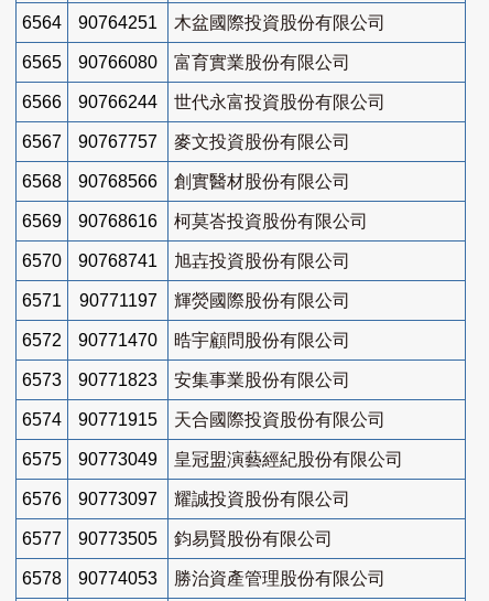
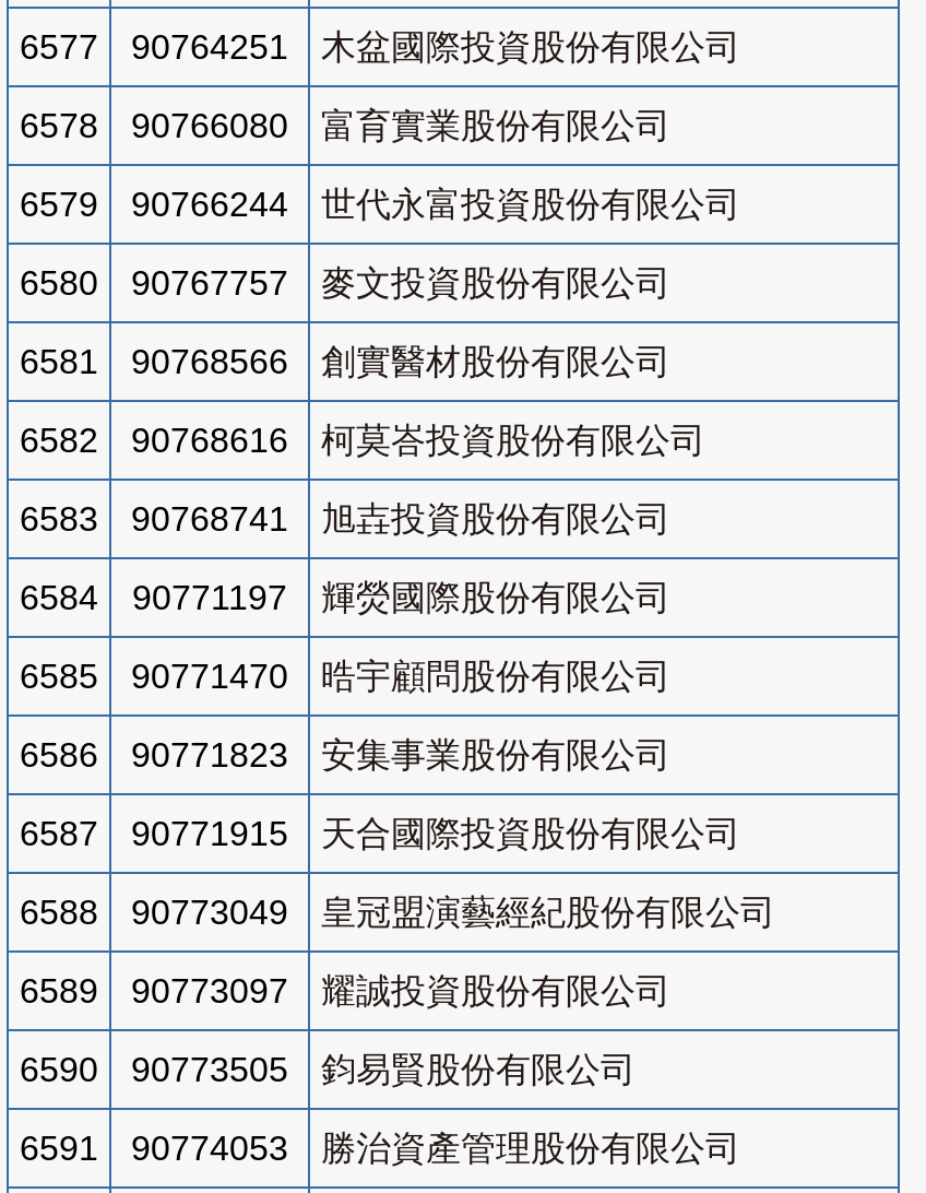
[22,13,385,32] 6564 90764251 木盆國際投資股份有限公司 -> [20,28,740,65] 6577 90764251 木盆國際投資股份有限公司
[22,53,350,72] 6565 90766080 富育實業股份有限公司 -> [20,107,670,144] 6578 90766080 富育實業股份有限公司
[22,93,385,111] 6566 90766244 世代永富投資股份有限公司 -> [20,186,740,223] 6579 90766244 世代永富投資股份有限公司
[22,132,350,151] 6567 90767757 麥文投資股份有限公司 -> [20,264,670,301] 6580 90767757 麥文投資股份有限公司
[22,172,350,191] 6568 90768566 創實醫材股份有限公司 -> [20,343,670,380] 6581 90768566 創實醫材股份有限公司
[22,212,368,230] 6569 90768616 柯莫峇投資股份有限公司 -> [20,421,705,459] 6582 90768616 柯莫峇投資股份有限公司
[22,251,350,270] 6570 90768741 旭壵投資股份有限公司 -> [20,500,670,537] 6583 90768741 旭壵投資股份有限公司
[22,291,350,310] 6571 90771197 輝熒國際股份有限公司 -> [20,579,670,616] 6584 90771197 輝熒國際股份有限公司
[22,331,350,349] 6572 90771470 晧宇顧問股份有限公司 -> [20,657,670,695] 6585 90771470 晧宇顧問股份有限公司
[22,370,350,389] 6573 90771823 安集事業股份有限公司 -> [20,736,670,773] 6586 90771823 安集事業股份有限公司
[22,410,385,429] 6574 90771915 天合國際投資股份有限公司 -> [20,815,740,852] 6587 90771915 天合國際投資股份有限公司
[22,450,403,469] 6575 90773049 皇冠盟演藝經紀股份有限公司 -> [20,893,775,931] 6588 90773049 皇冠盟演藝經紀股份有限公司
[22,490,350,508] 6576 90773097 耀誠投資股份有限公司 -> [20,972,670,1009] 6589 90773097 耀誠投資股份有限公司
[22,529,333,548] 6577 90773505 鈞易賢股份有限公司 -> [20,1051,636,1088] 6590 90773505 鈞易賢股份有限公司
[22,569,385,588] 6578 90774053 勝治資產管理股份有限公司 -> [20,1129,740,1167] 6591 90774053 勝治資產管理股份有限公司

